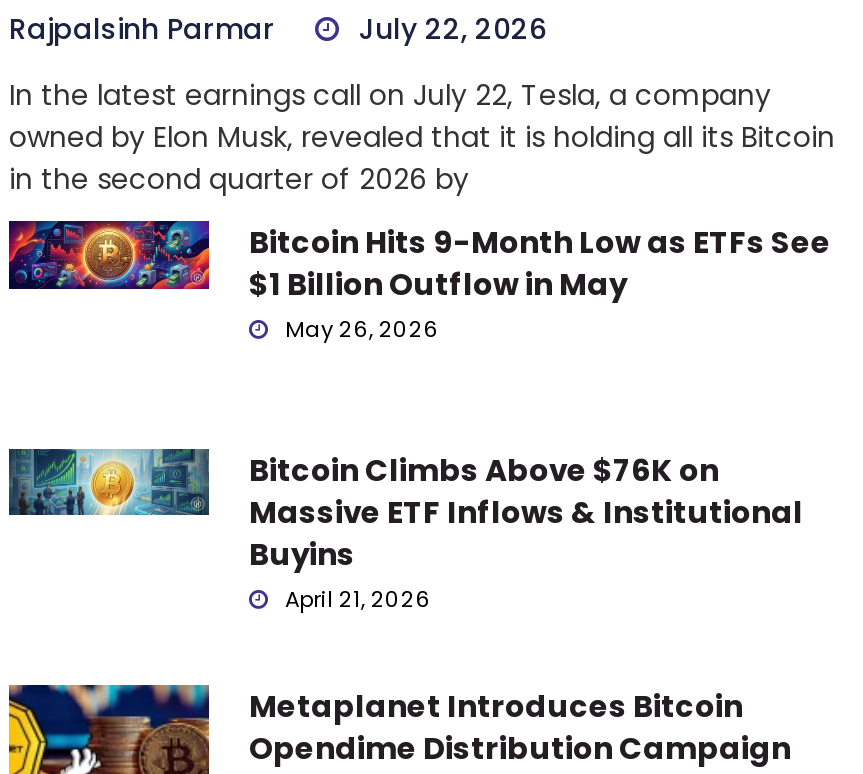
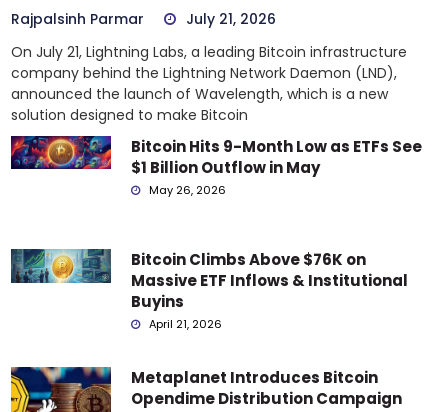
[9,9,547,49] Rajpalsinh Parmar July 22, 2026 -> [11,9,276,29] Rajpalsinh Parmar July 21, 2026
[9,75,835,199] In the latest earnings call on July 22, Tesla, a company | owned by Elon Musk, revealed that it is holding all its Bitcoin | in the second quarter of 2026 by -> [11,42,407,125] On July 21, Lightning Labs, a leading Bitcoin infrastructure | company behind the Lightning Network Daemon (LND), | announced the launch of Wavelength, which is a new | solution designed to make Bitcoin

